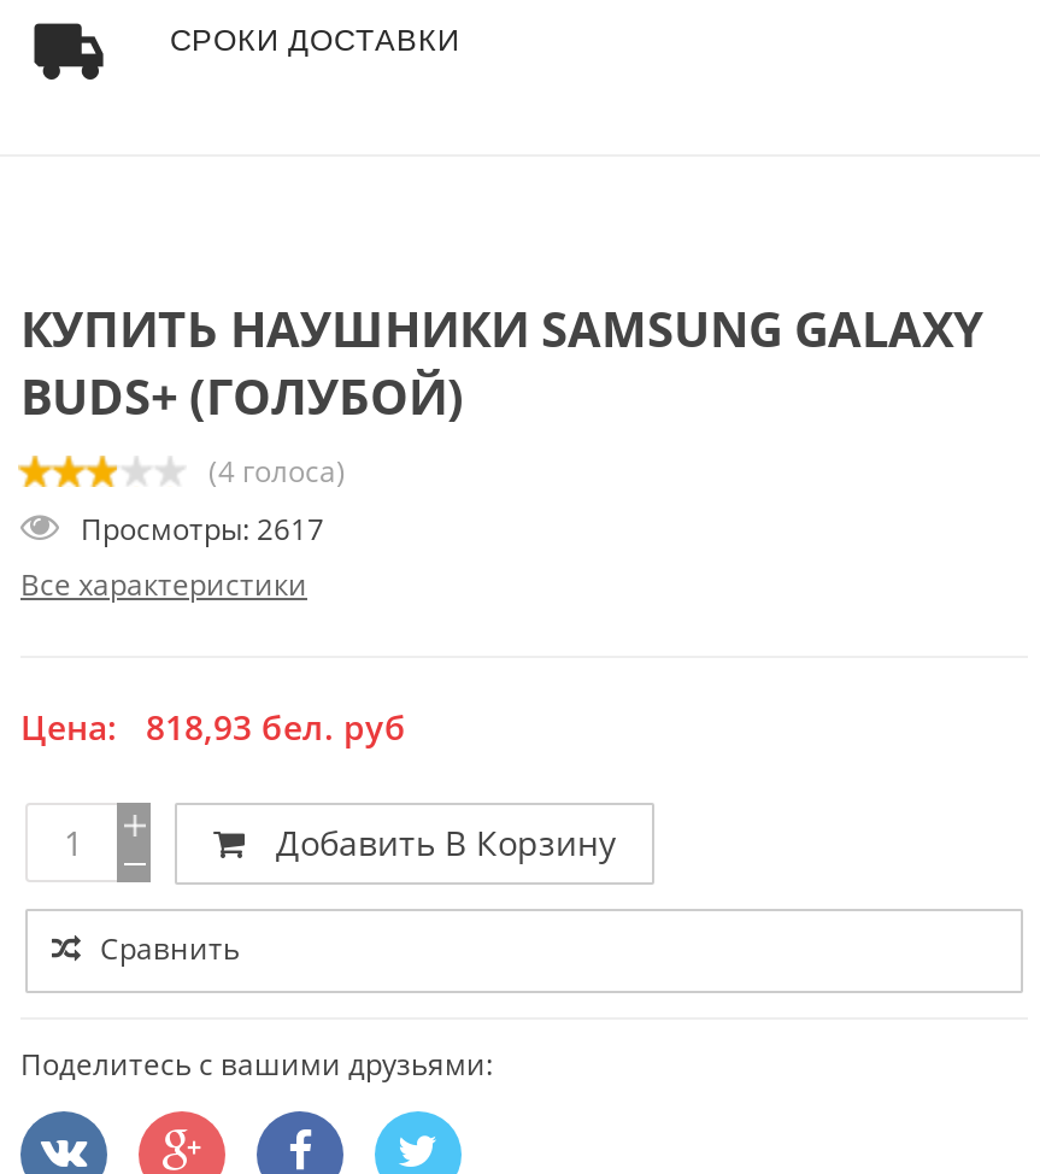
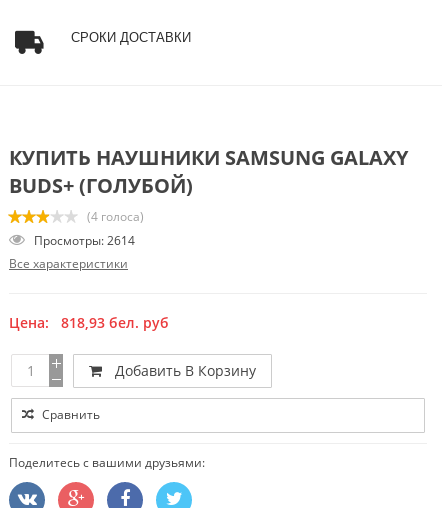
[59,509,324,550] Просмотры: 2617 -> [25,232,135,249] Просмотры: 2614

